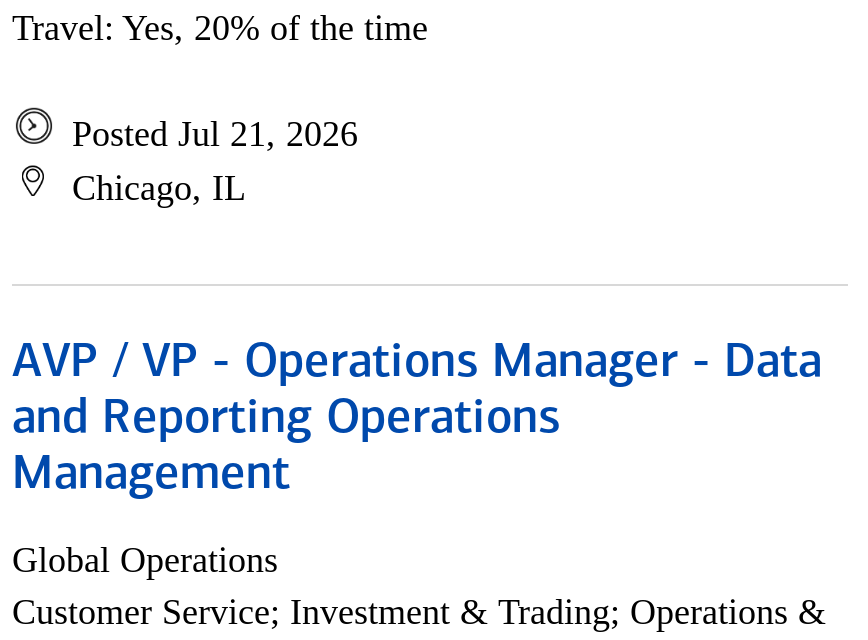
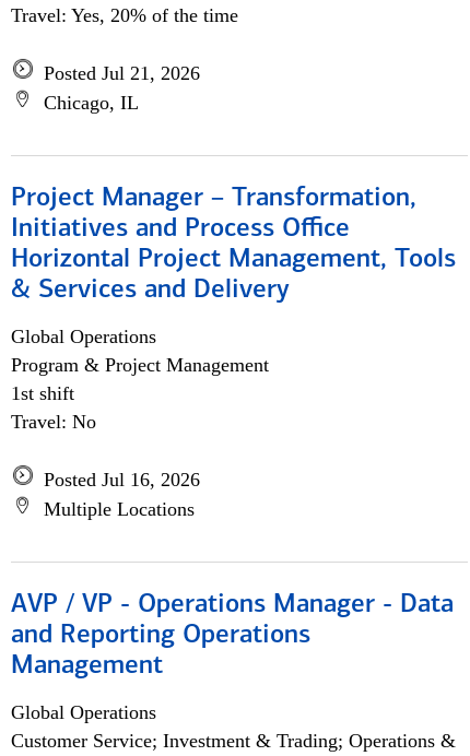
none -> [11,186,456,520] Project Manager – Transformation, | Initiatives and Process Office | Horizontal Project Management, Tools | & Services and Delivery | Global Operations | Program & Project Management | 1st shift | Travel: No | Posted Jul 16, 2026 | Multiple Locations

